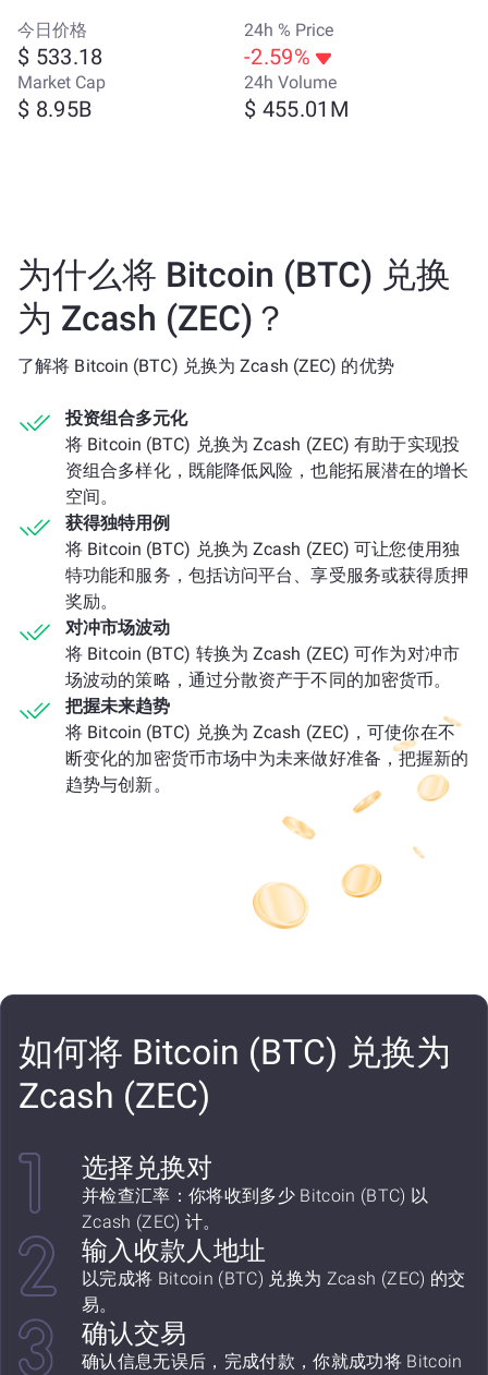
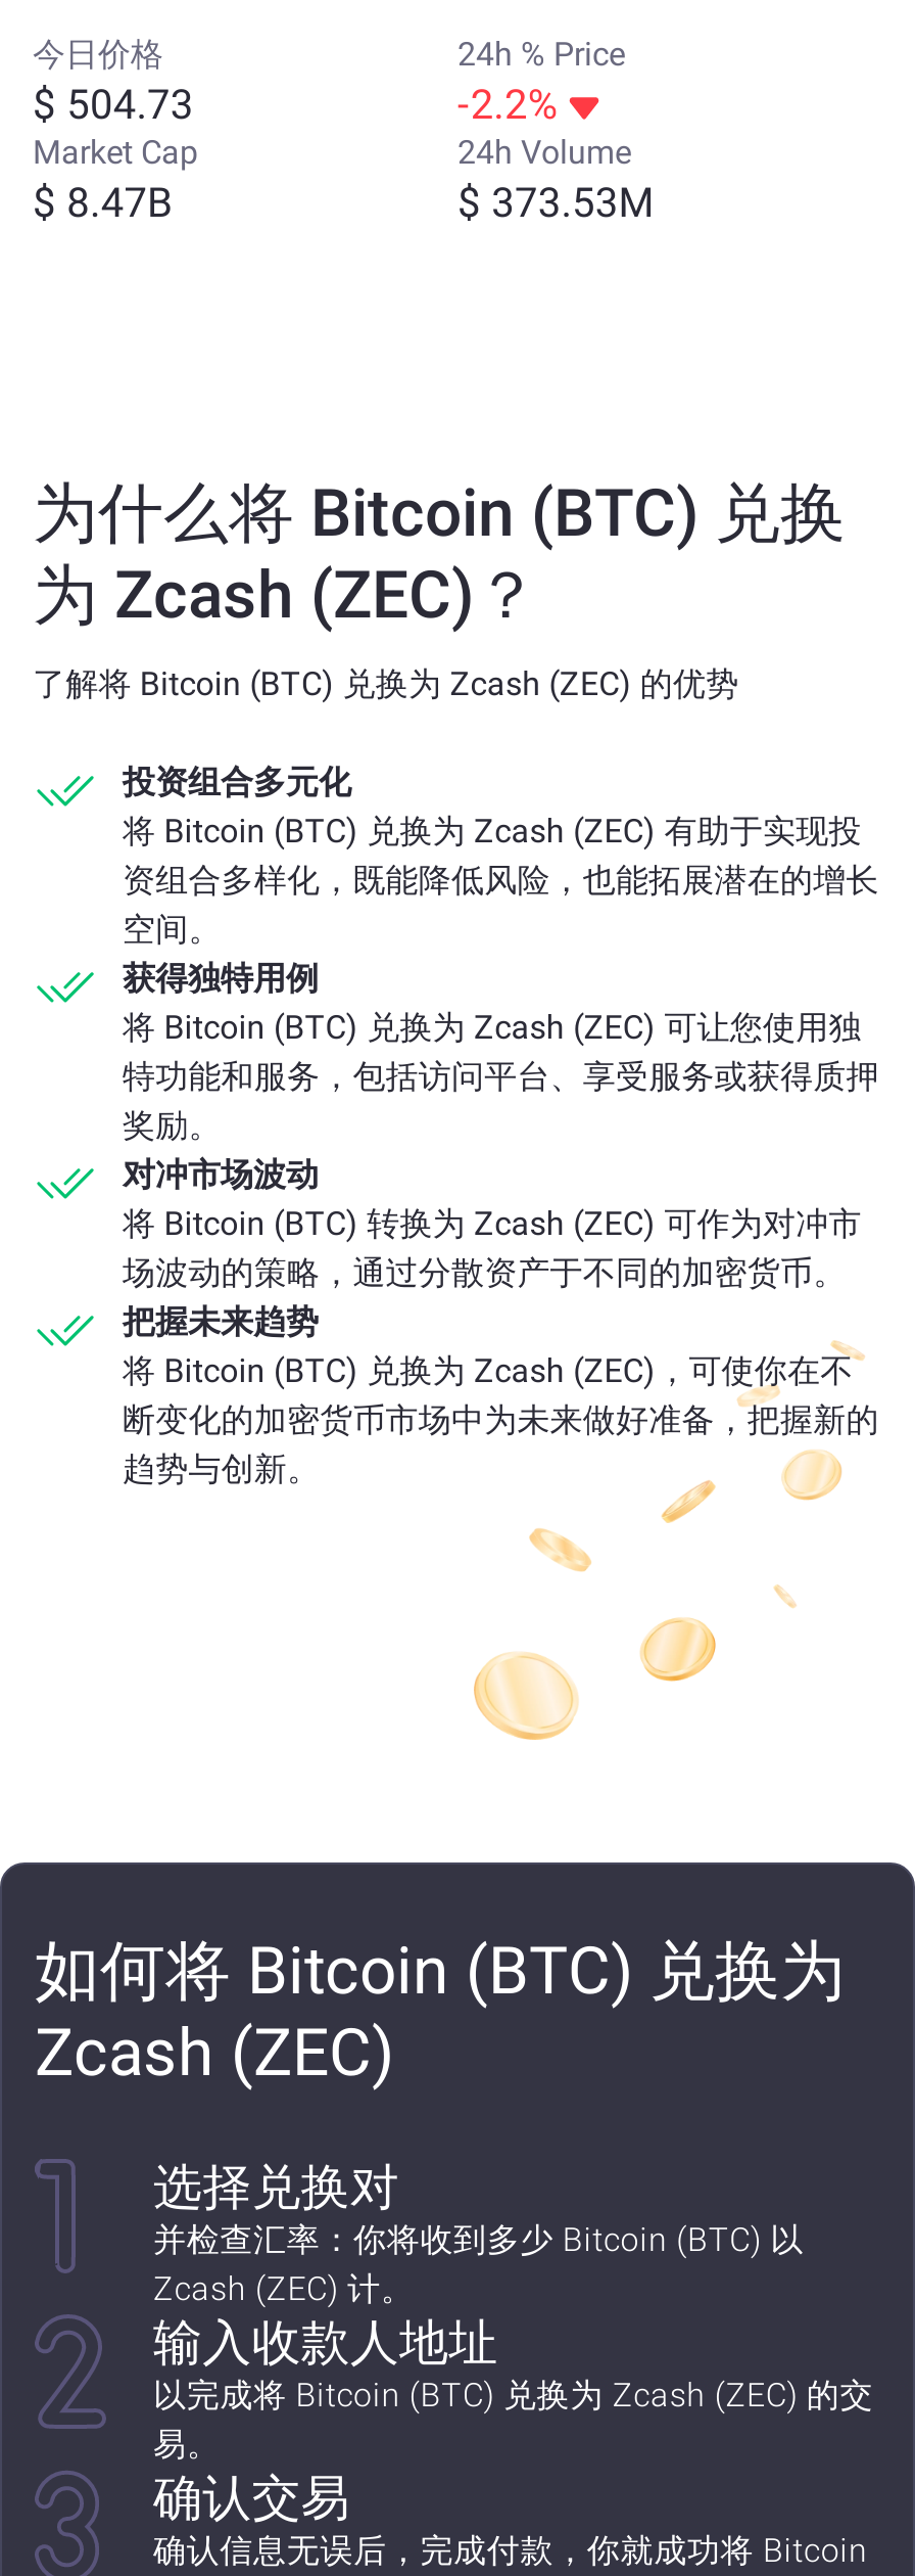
[17,44,103,70] $ 533.18 -> [33,80,193,129] $ 504.73
[244,44,310,70] -2.59% -> [457,80,559,129] -2.2%
[17,96,92,122] $ 8.95B -> [33,178,172,227] $ 8.47B
[244,96,349,122] $ 455.01M -> [457,178,654,227] $ 373.53M

